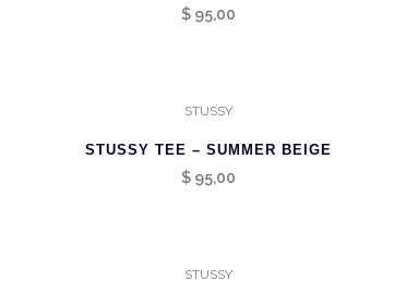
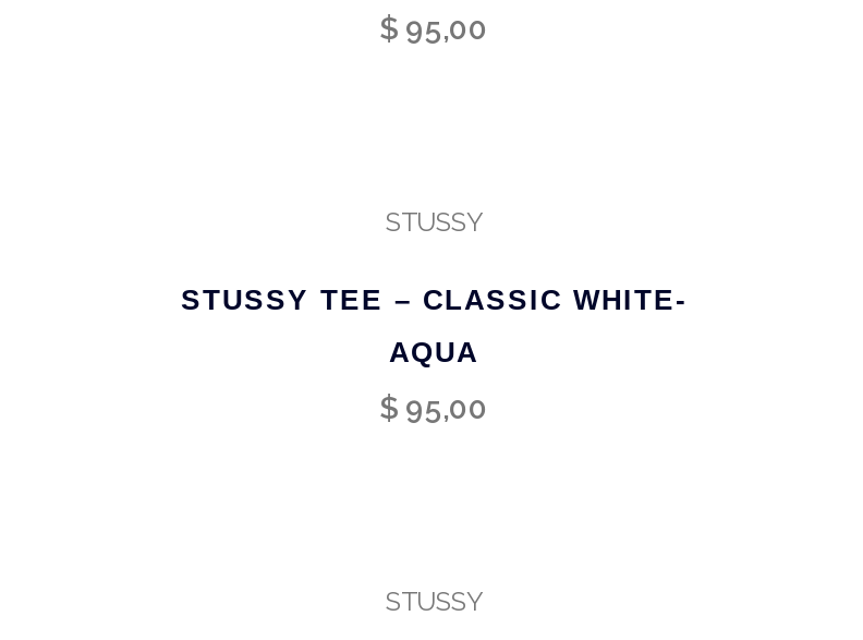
[85,142,332,158] STUSSY TEE – SUMMER BEIGE -> [181,283,686,369] STUSSY TEE – CLASSIC WHITE- | AQUA

